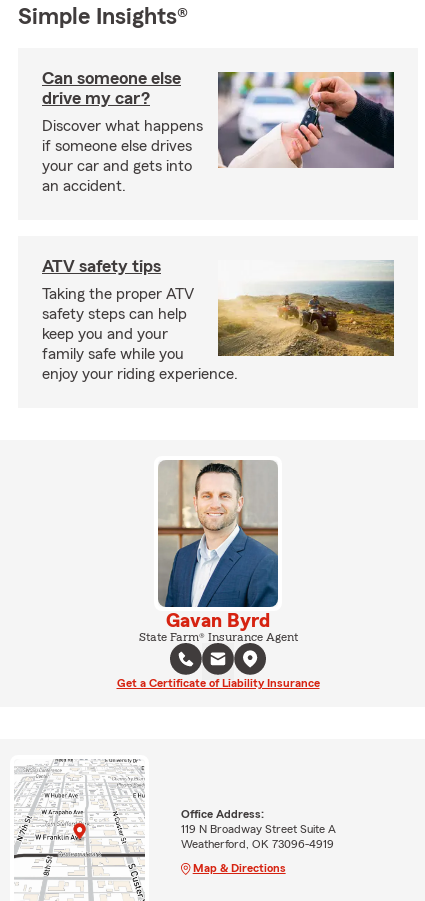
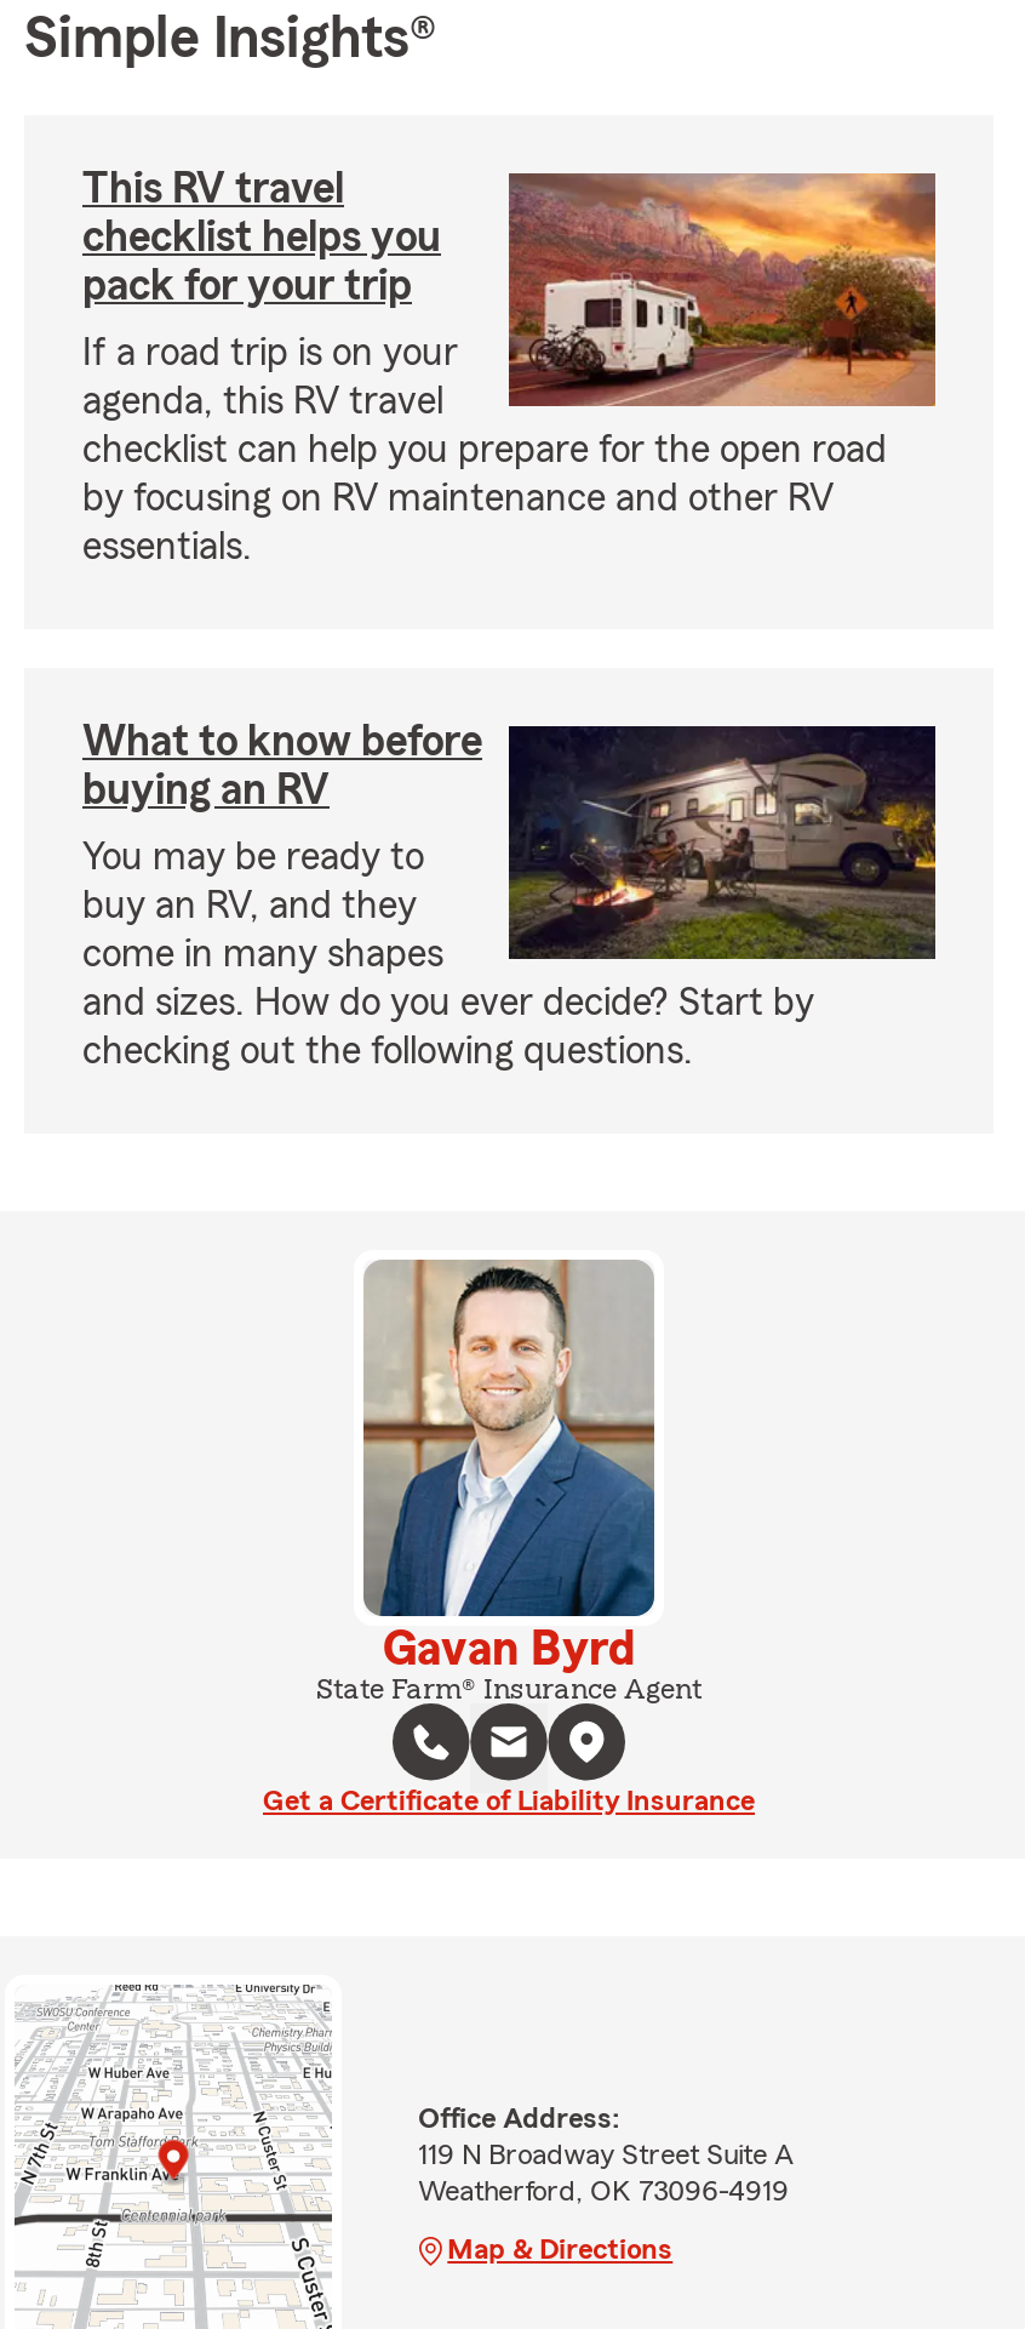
[42,69,181,107] Can someone else | drive my car? -> [82,166,441,307] This RV travel | checklist helps you | pack for your trip
[42,71,395,194] [image] | Discover what happens | if someone else drives | your car and gets into | an accident. -> [82,171,938,566] [image] | If a road trip is on your | agenda, this RV travel | checklist can help you prepare for the open road | by focusing on RV maintenance and other RV | essentials.
[42,257,161,275] ATV safety tips -> [82,719,482,811] What to know before | buying an RV
[42,260,395,382] [image] | Taking the proper ATV | safety steps can help | keep you and your | family safe while you | enjoy your riding experience. -> [82,724,938,1071] [image] | You may be ready to | buy an RV, and they | come in many shapes | and sizes. How do you ever decide? Start by | checking out the following questions.

